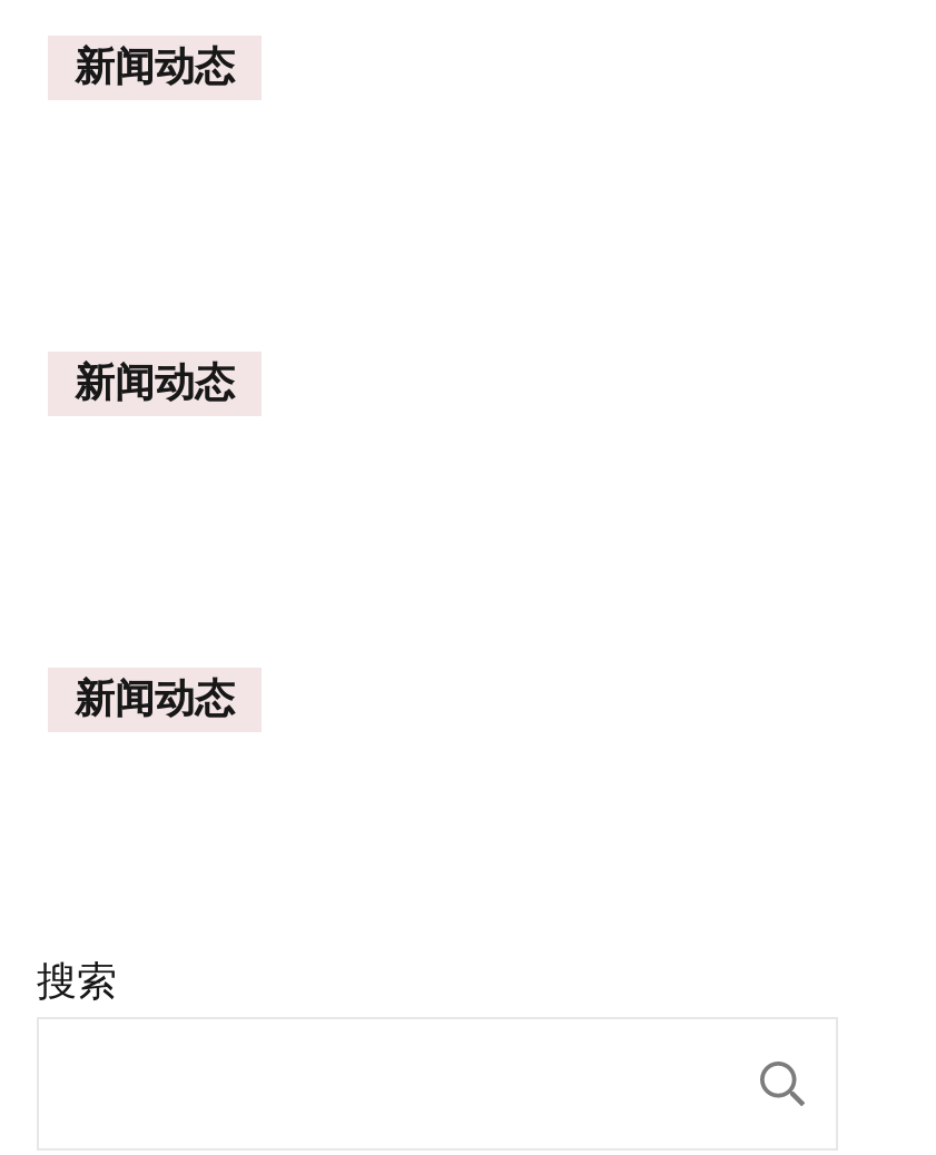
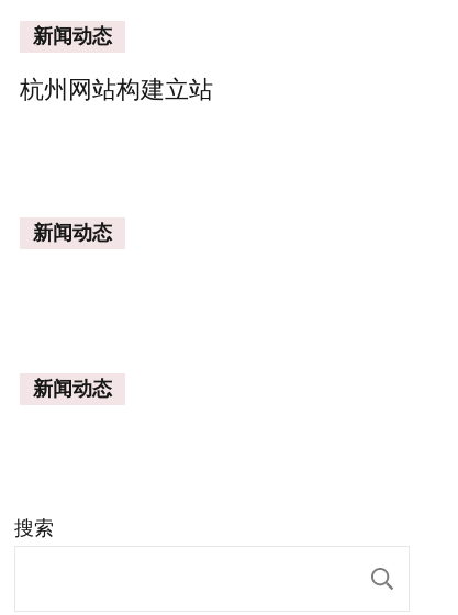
none -> [20,74,213,104] 杭州网站构建立站

